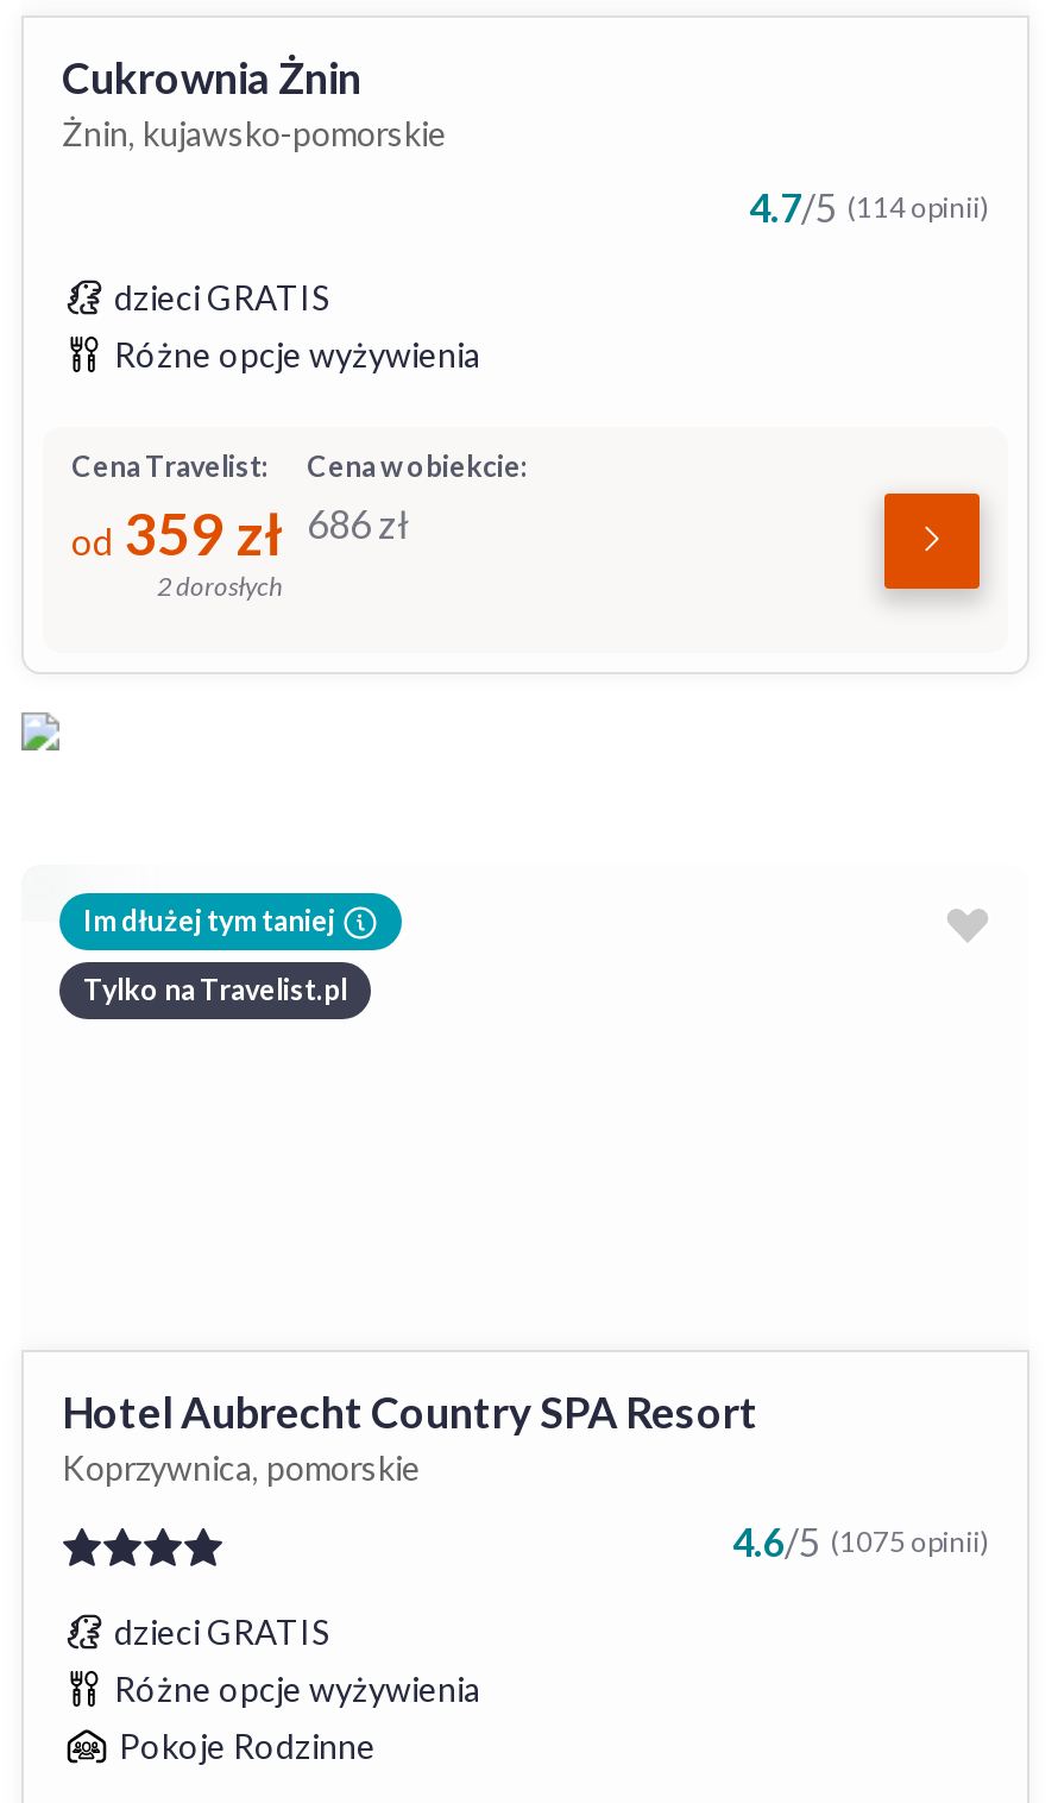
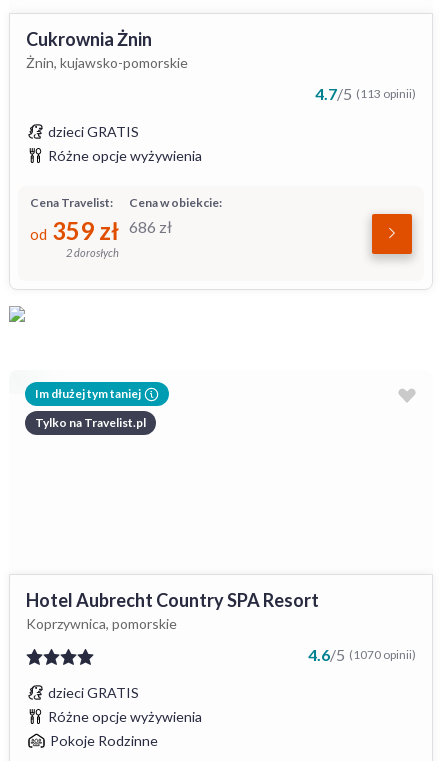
[749,184,989,230] 4.7/5 (114 opinii) -> [315,84,416,103] 4.7/5 (113 opinii)
[732,1519,989,1564] 4.6/5 (1075 opinii) -> [308,645,416,664] 4.6/5 (1070 opinii)

